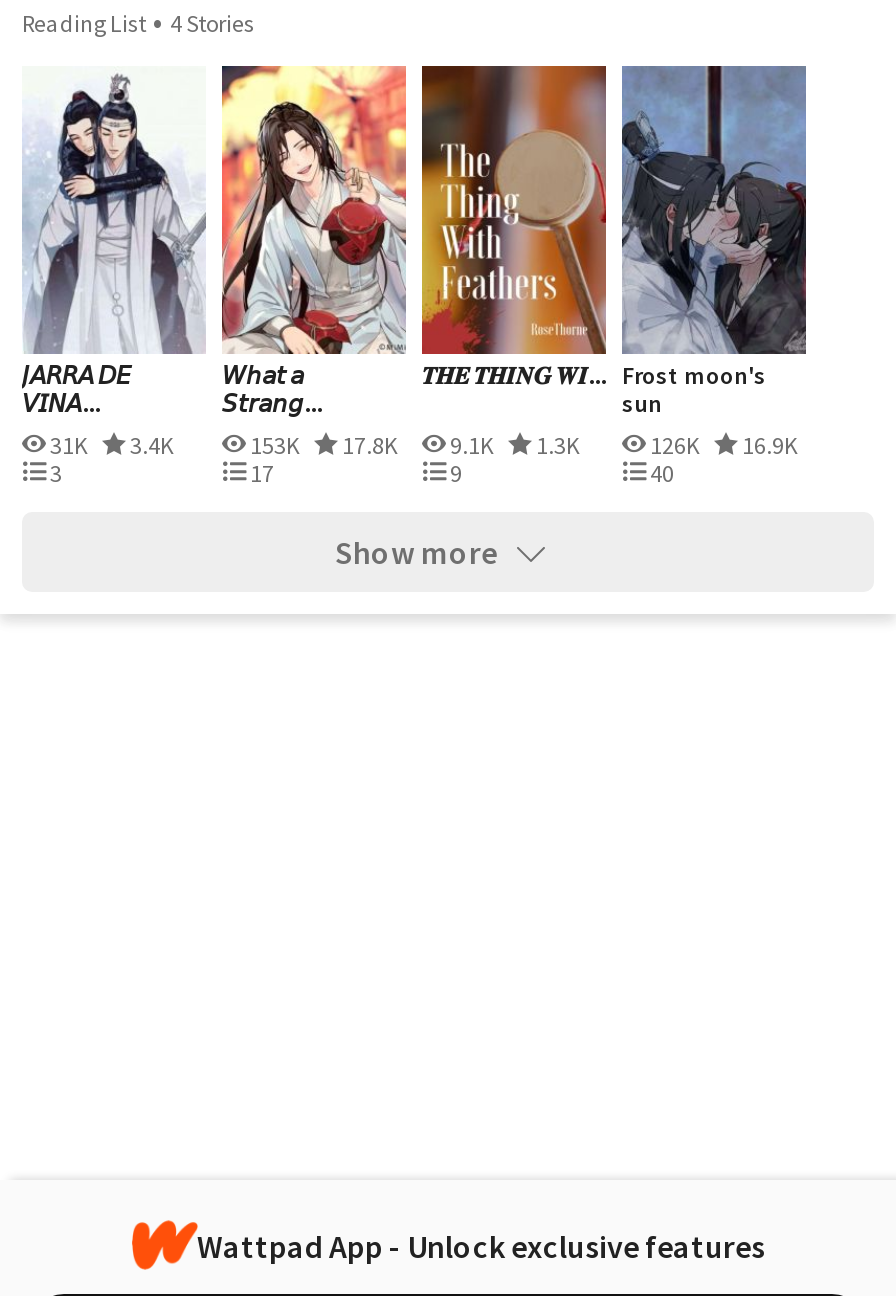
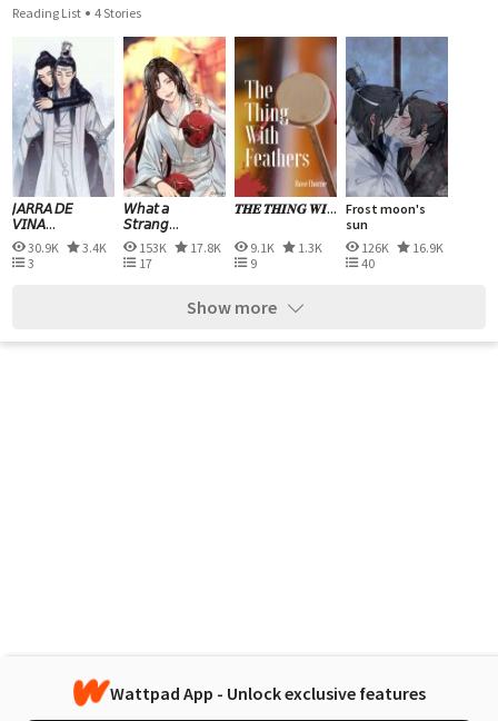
[46,430,92,460] 31K -> [26,239,61,256] 30.9K

